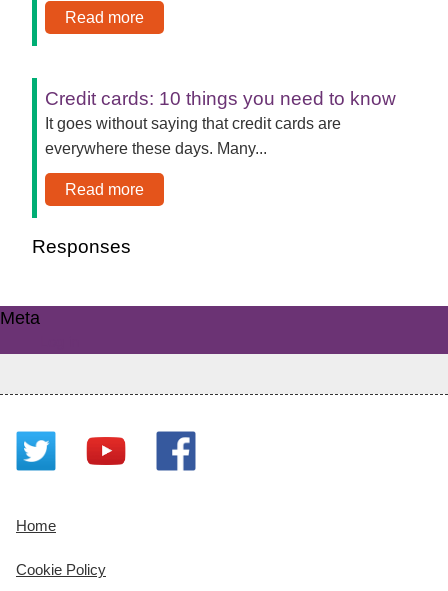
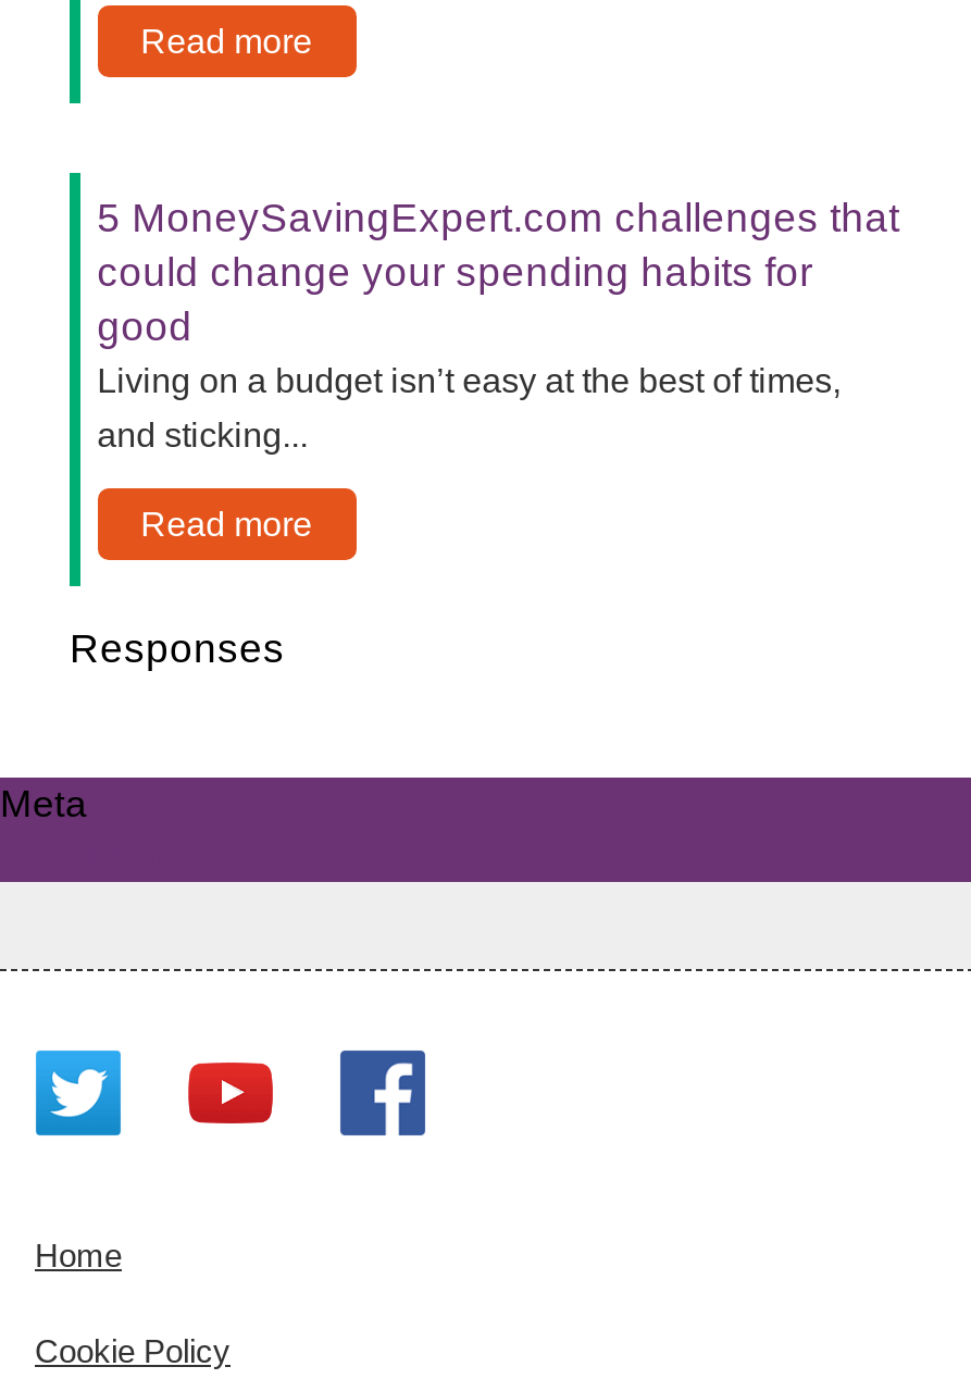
[45,88,396,132] Credit cards: 10 things you need to know | It goes without saying that credit cards are -> [97,195,900,399] 5 MoneySavingExpert.com challenges that | could change your spending habits for | good | Living on a budget isn’t easy at the best of times,
[45,140,267,157] everywhere these days. Many... -> [97,417,308,454] and sticking...

